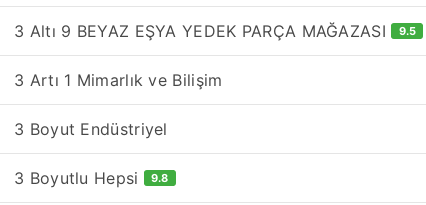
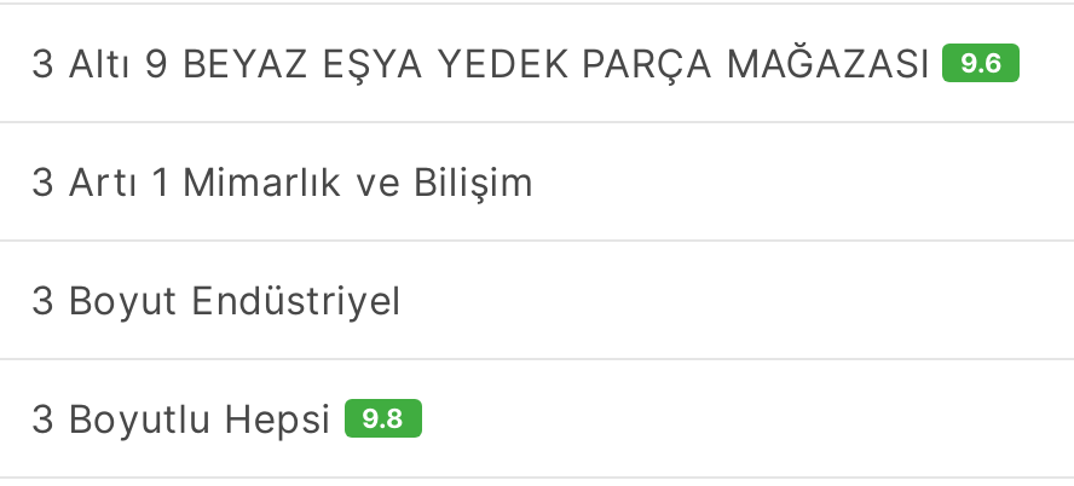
[14,21,415,41] 3 Altı 9 BEYAZ EŞYA YEDEK PARÇA MAĞAZASI 9.5 -> [30,39,1001,87] 3 Altı 9 BEYAZ EŞYA YEDEK PARÇA MAĞAZASI 9.6

